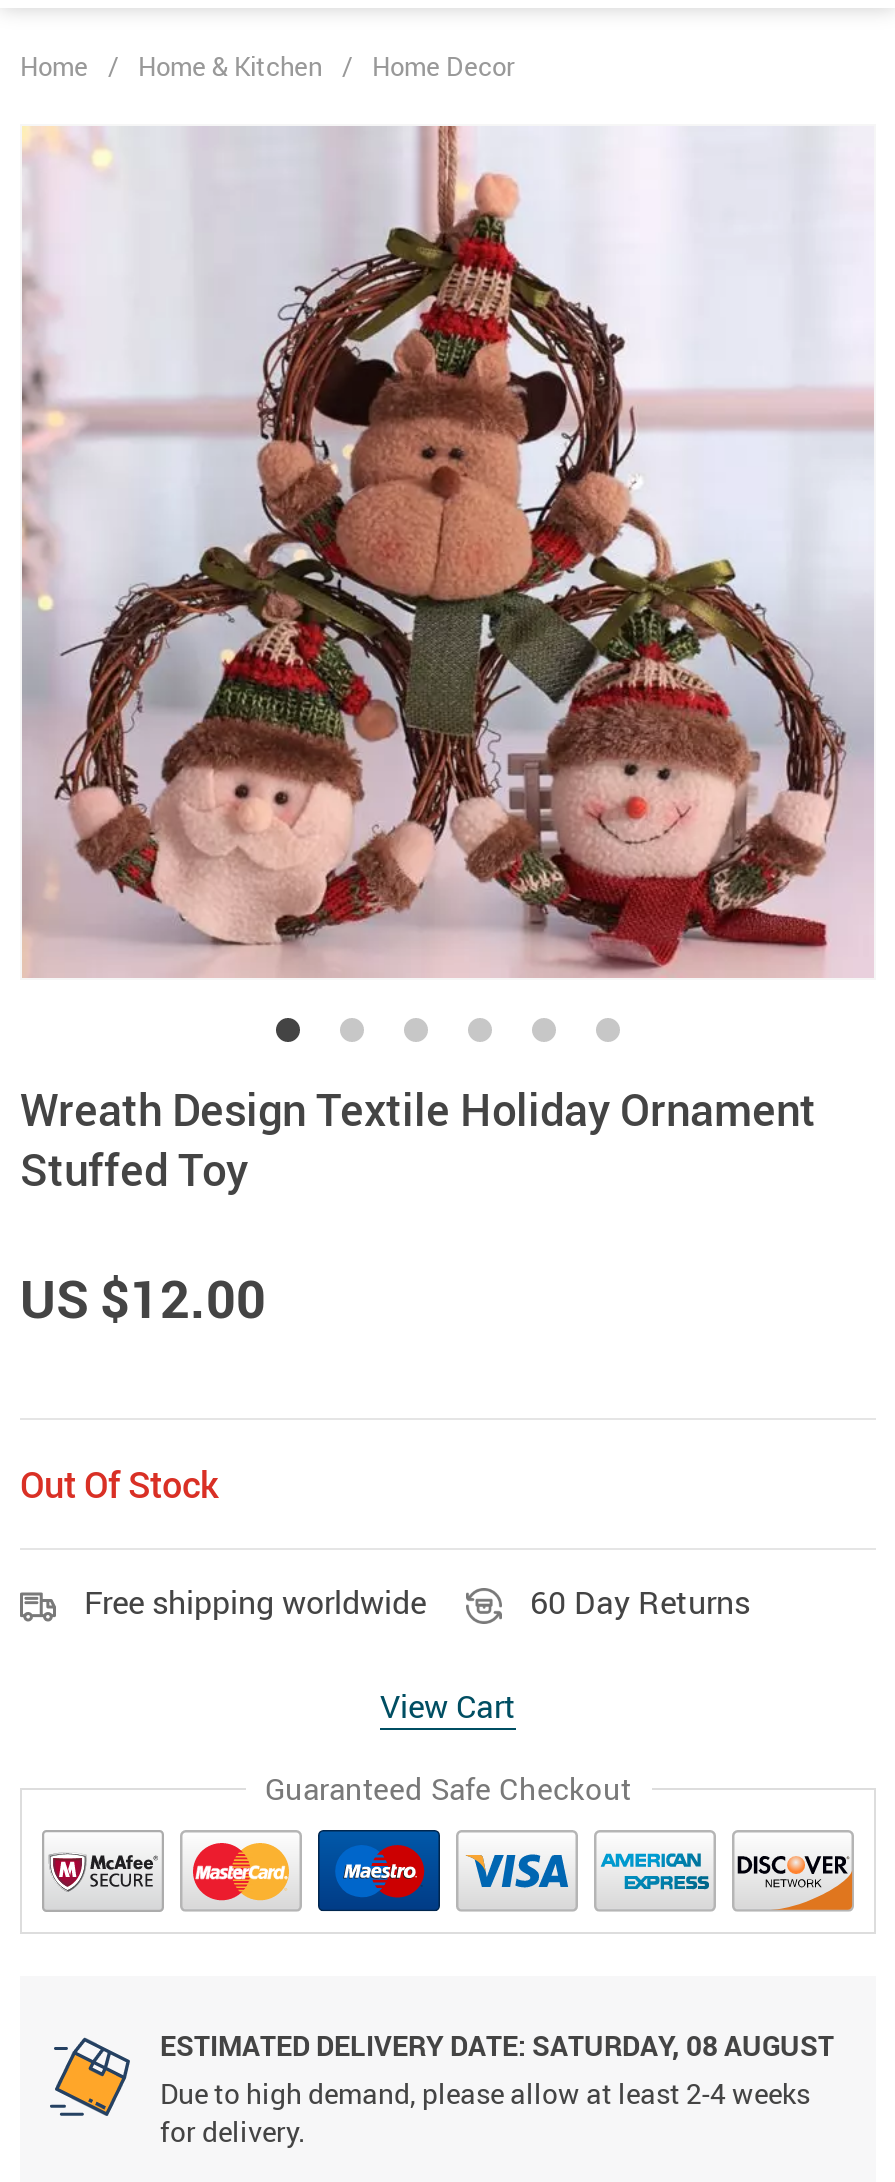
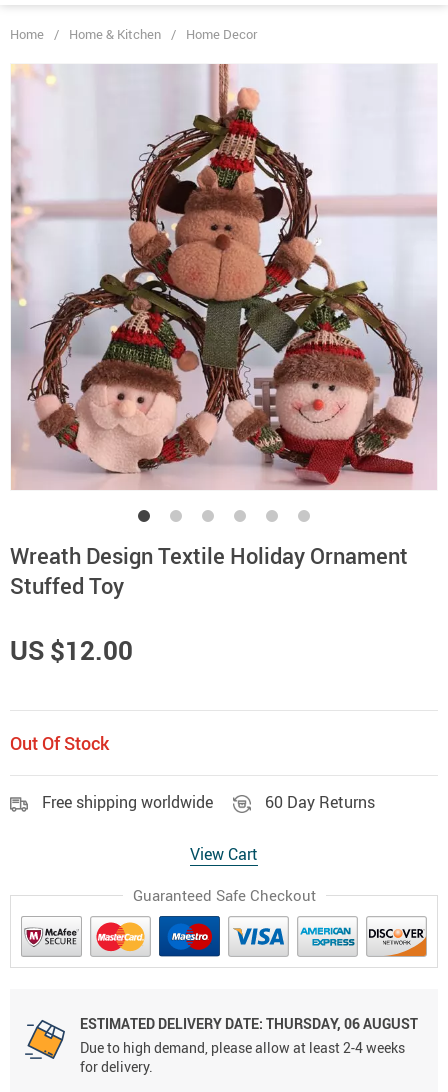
[160,2027,834,2065] ESTIMATED DELIVERY DATE: SATURDAY, 08 AUGUST -> [80,1014,418,1033] ESTIMATED DELIVERY DATE: THURSDAY, 06 AUGUST

